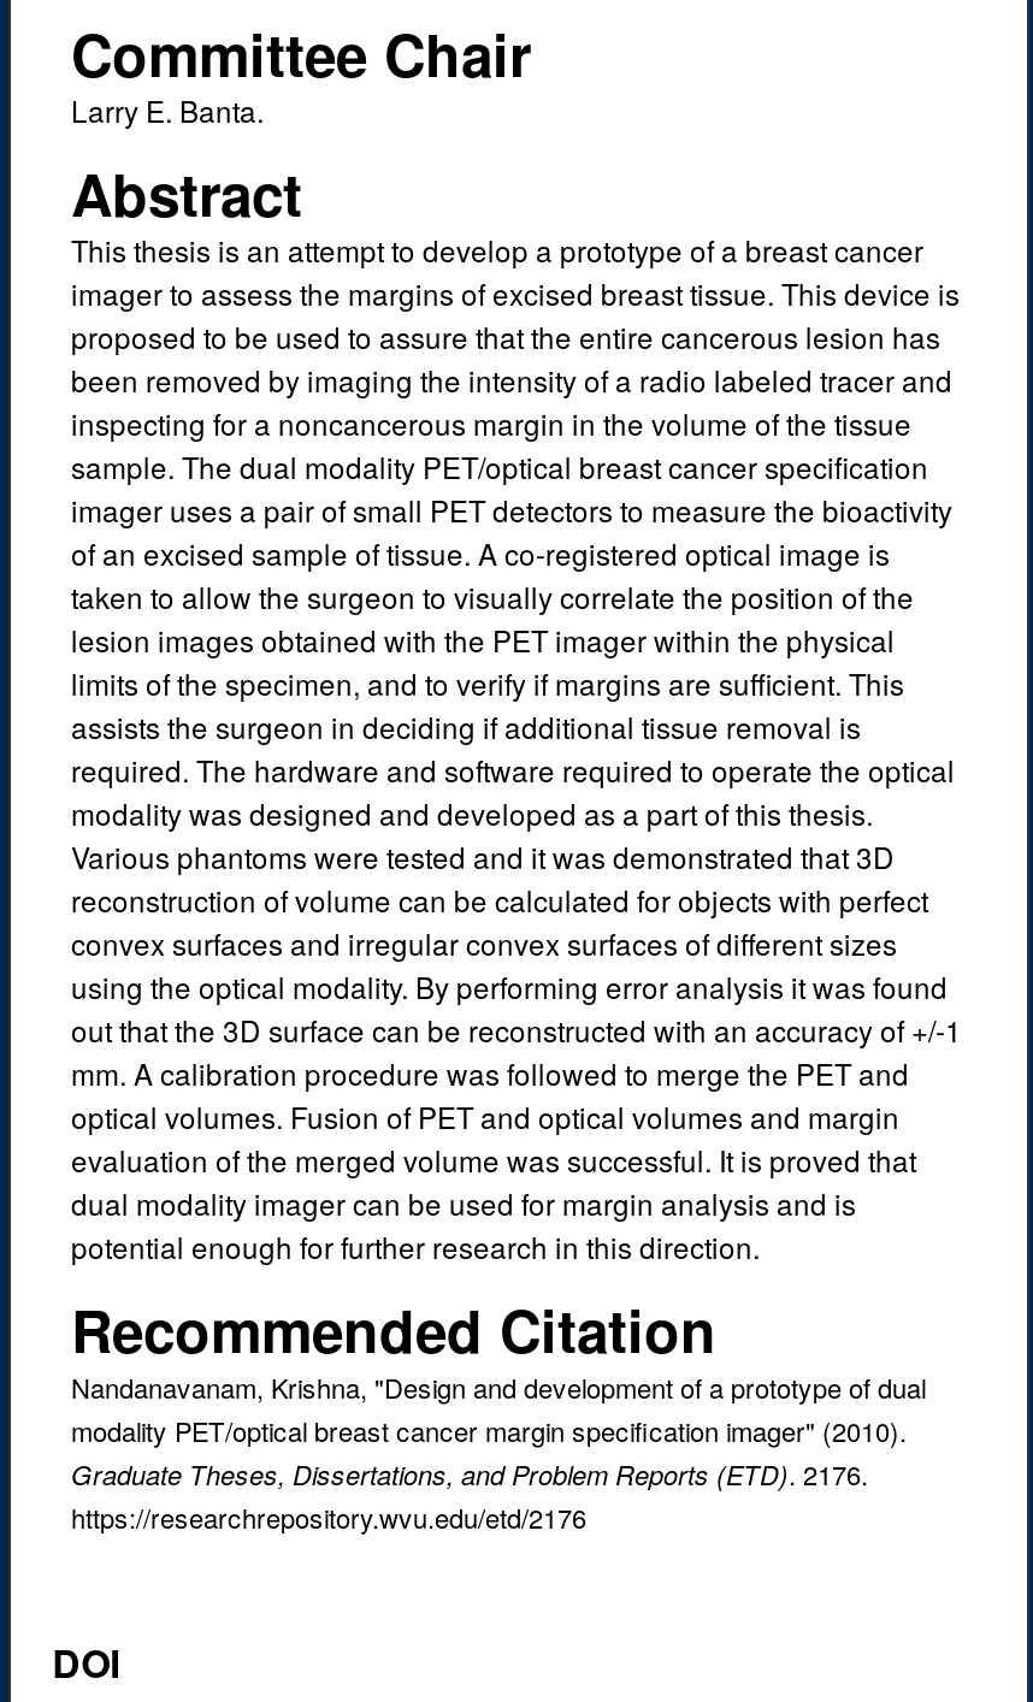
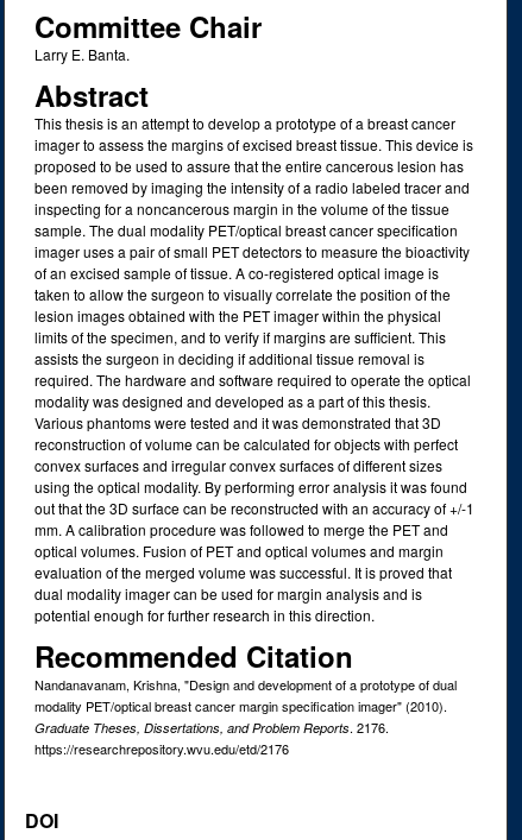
[71,1455,868,1494] Graduate Theses, Dissertations, and Problem Reports (ETD). 2176. -> [34,718,389,737] Graduate Theses, Dissertations, and Problem Reports. 2176.

